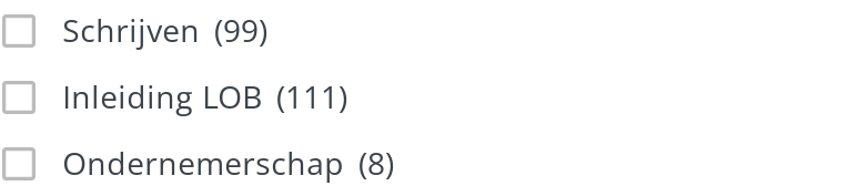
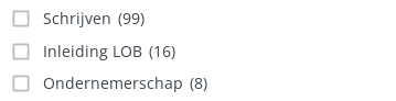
[62,76,347,118] Inleiding LOB (111) -> [43,40,175,61] Inleiding LOB (16)

